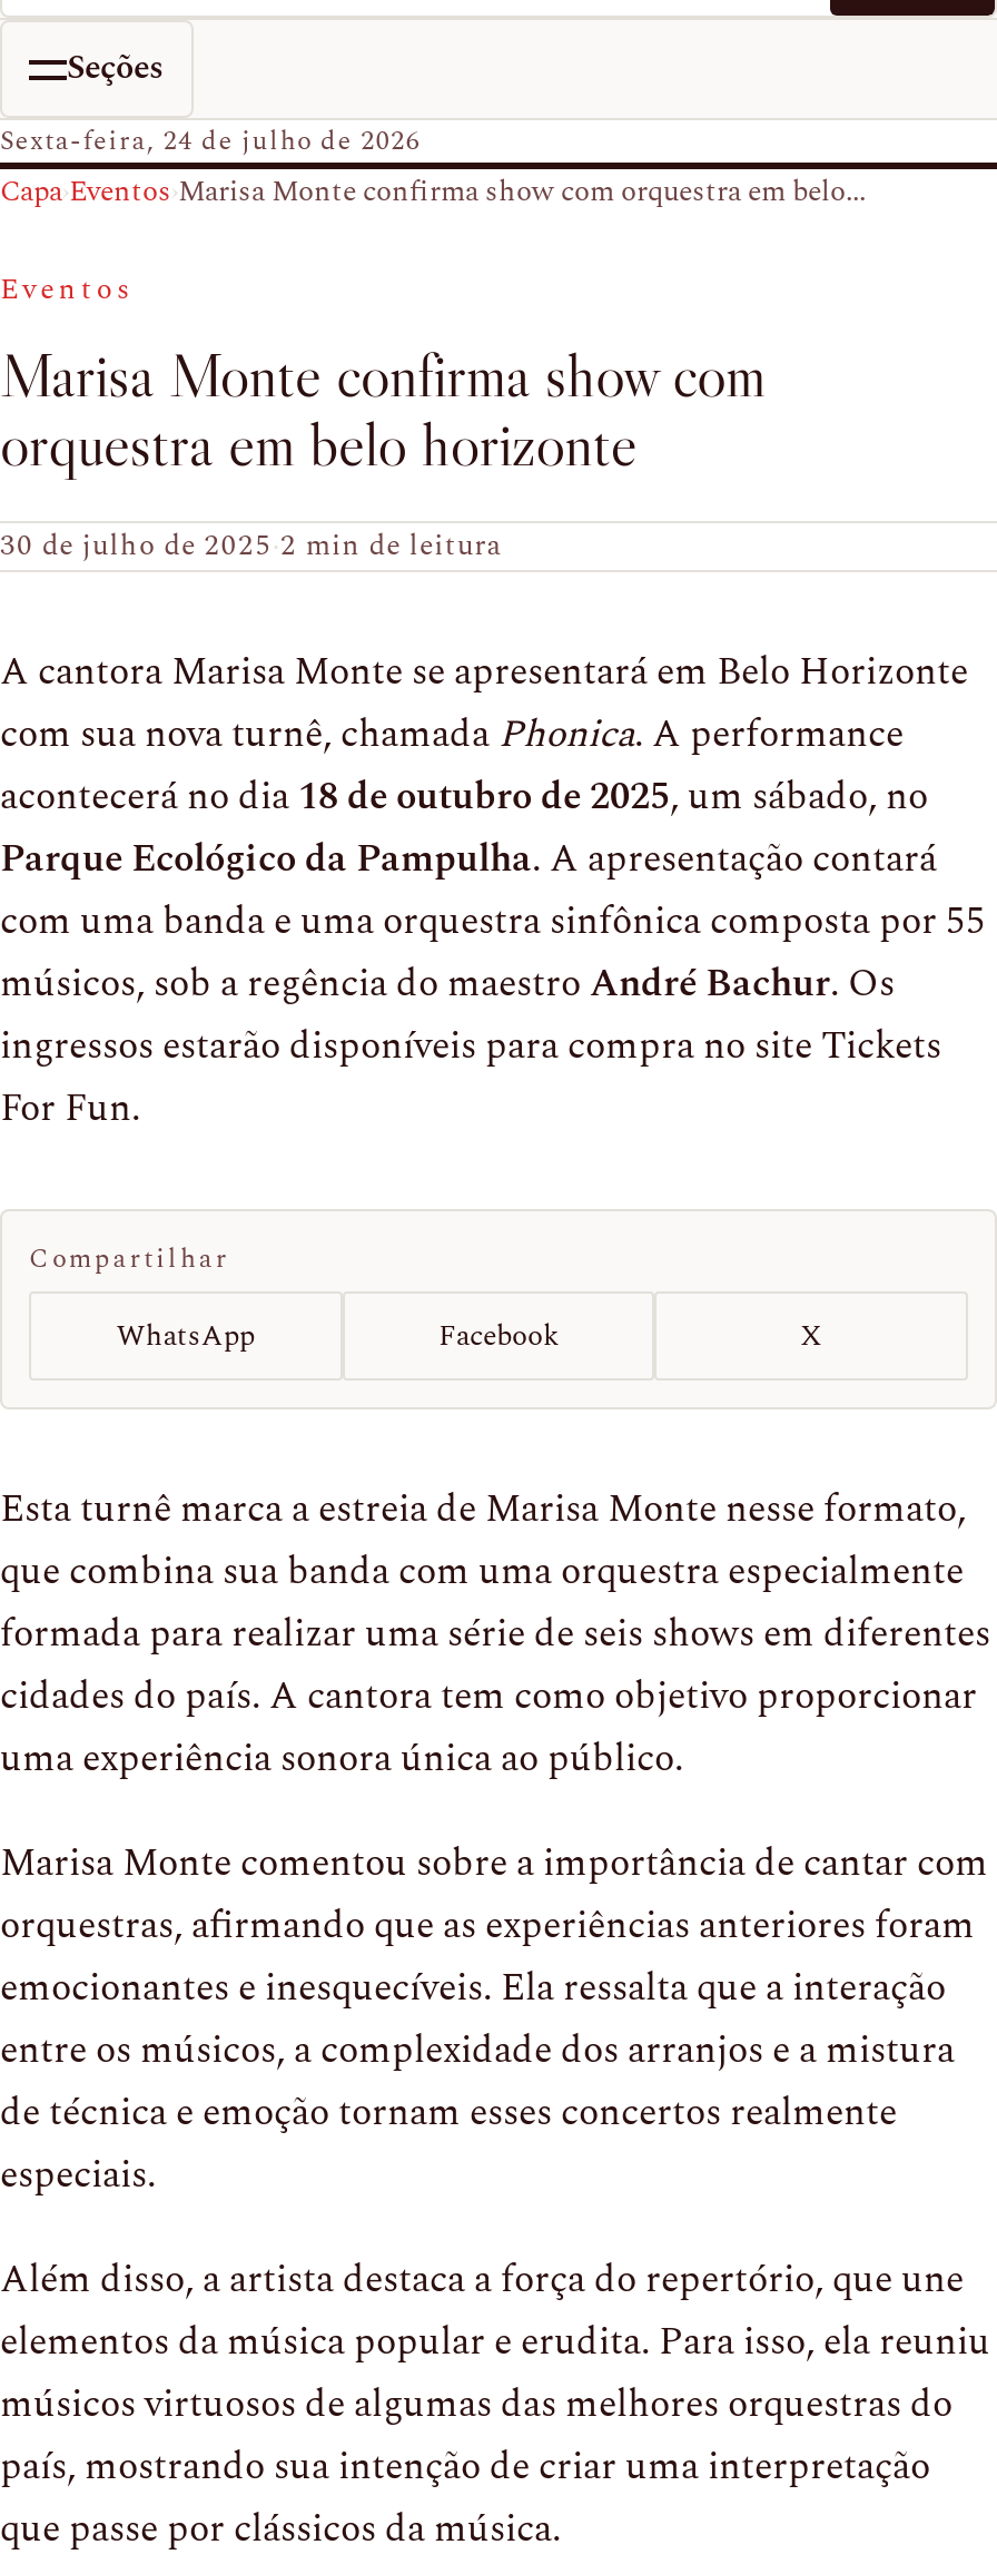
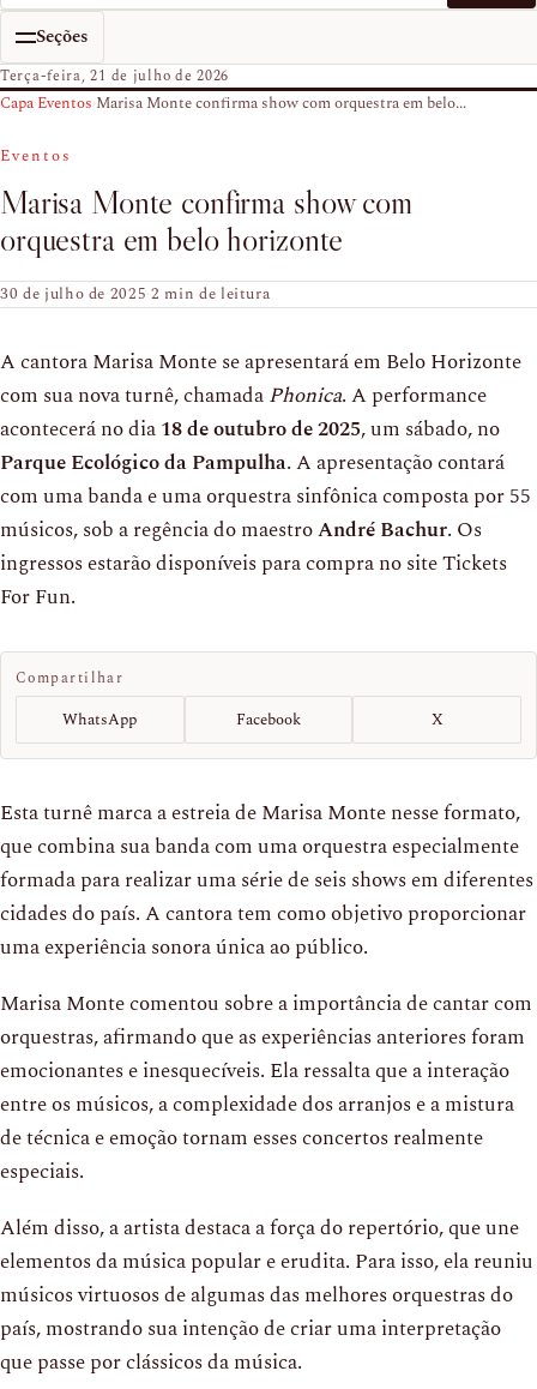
[0,120,421,163] Sexta-feira, 24 de julho de 2026 -> [0,65,229,88] Terça-feira, 21 de julho de 2026

